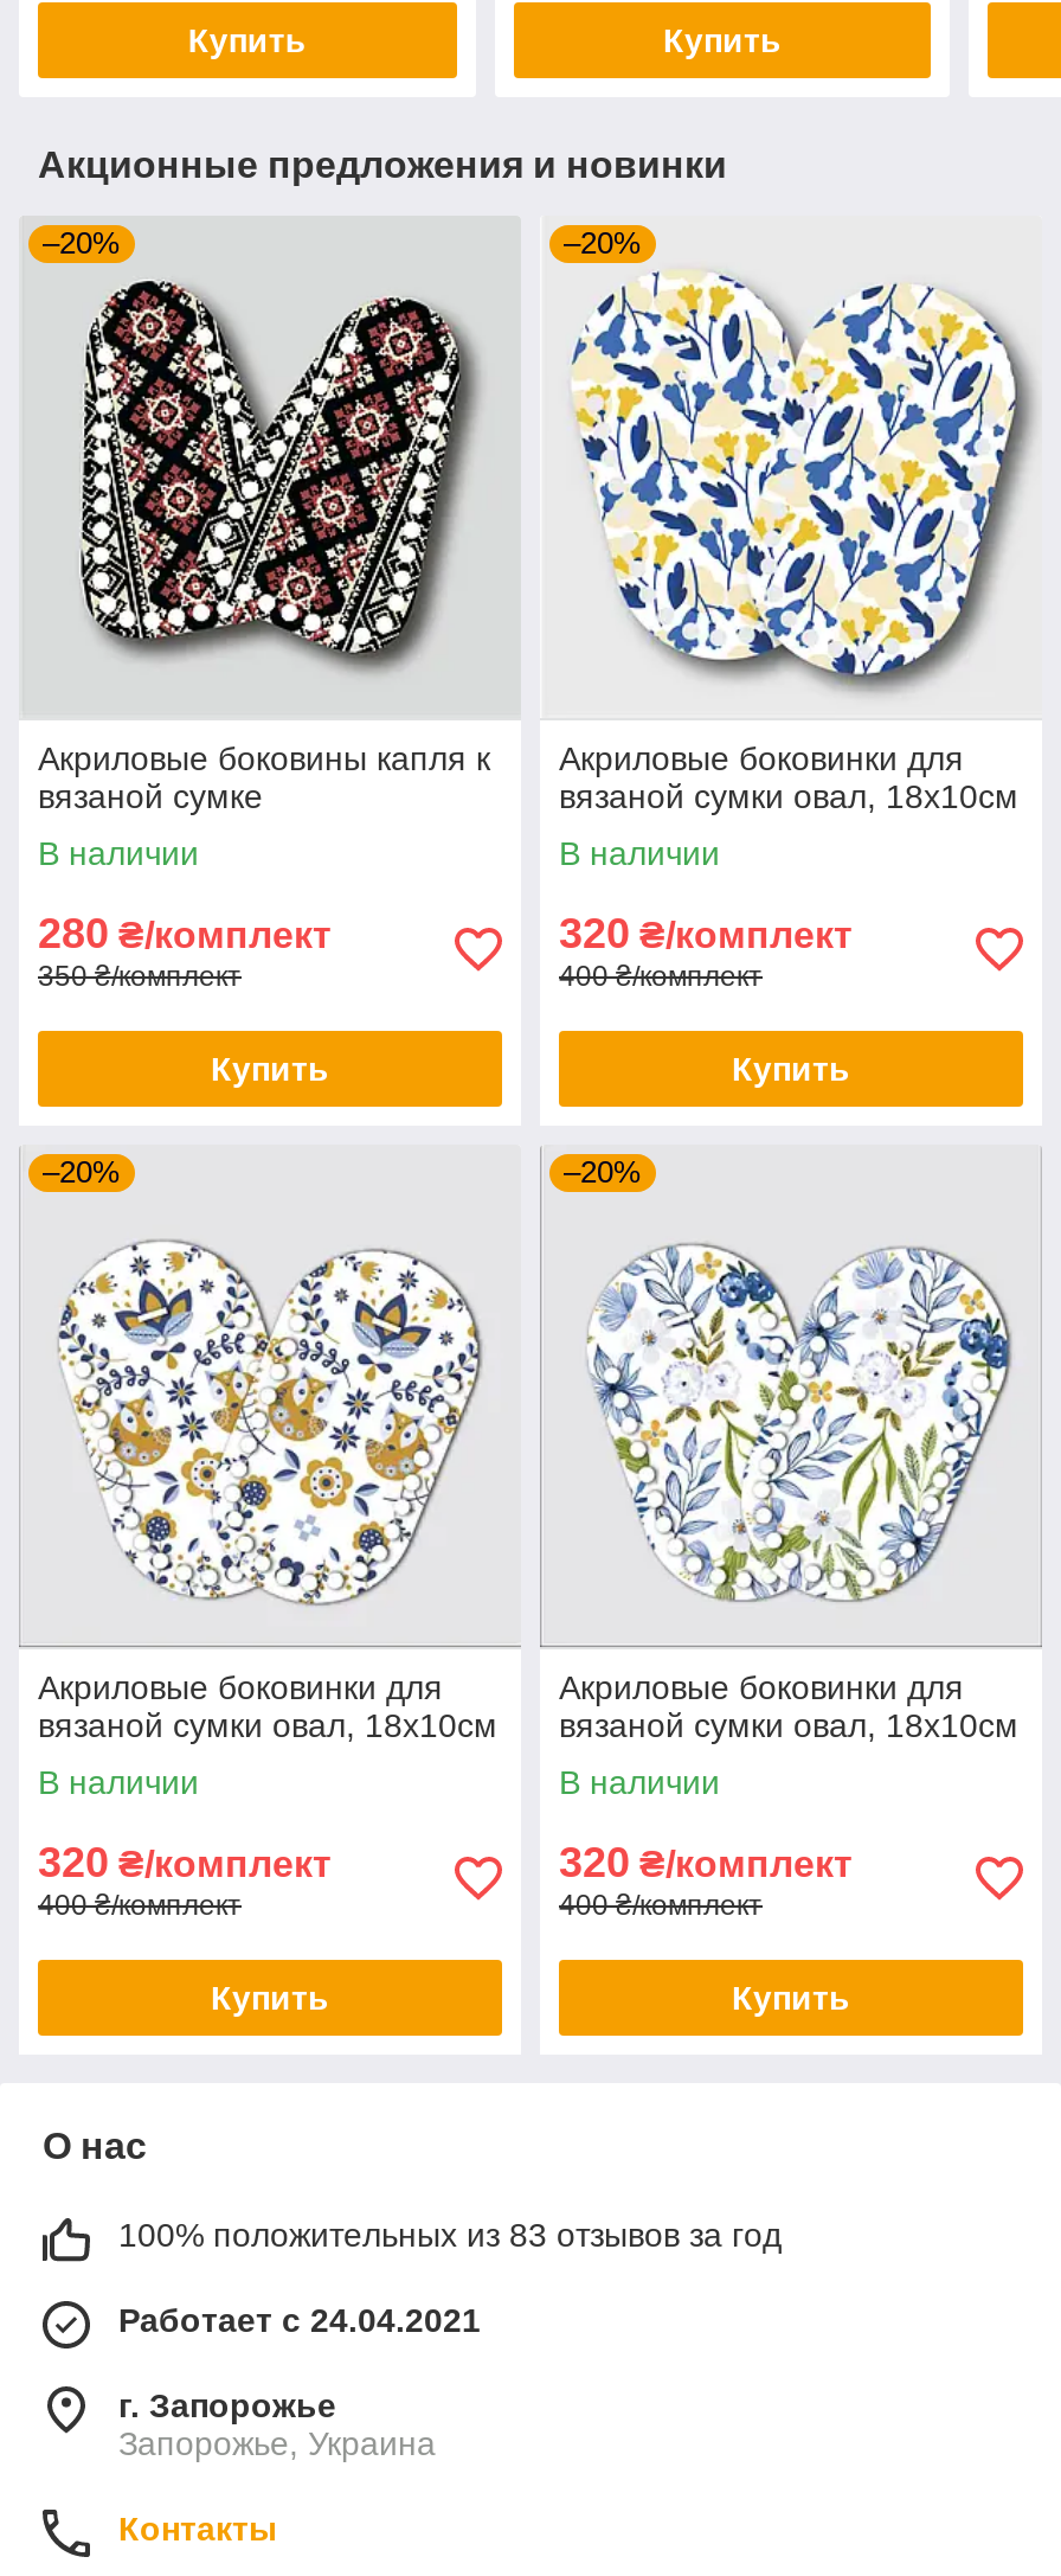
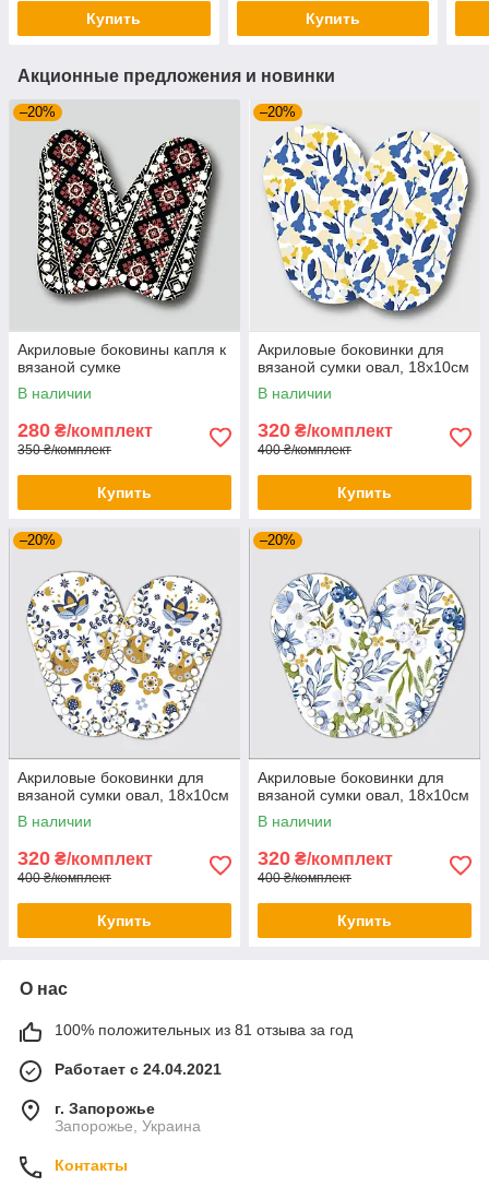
[118,2215,782,2253] 100% положительных из 83 отзывов за год -> [55,1021,353,1038] 100% положительных из 81 отзыва за год

